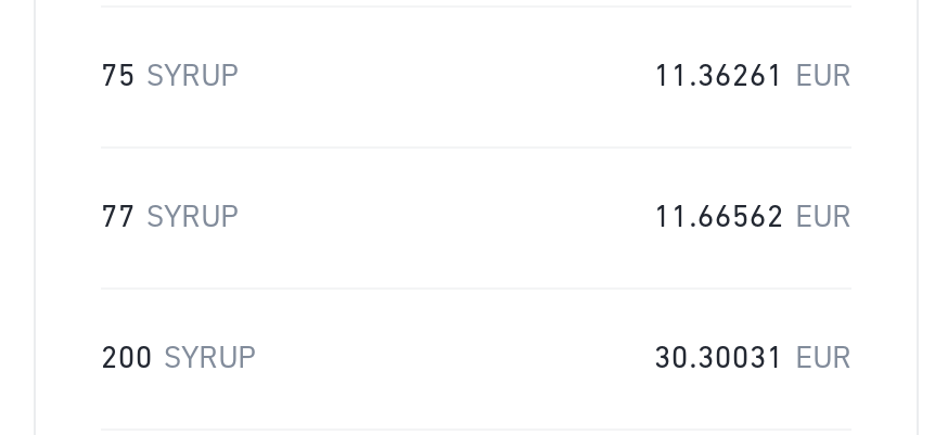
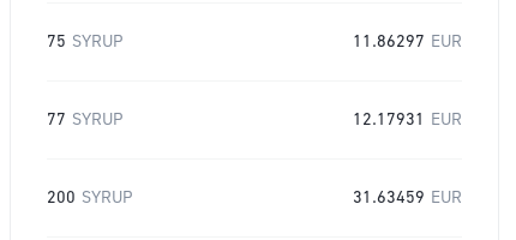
[654,62,851,92] 11.36261 EUR -> [353,34,462,50] 11.86297 EUR
[654,203,851,233] 11.66562 EUR -> [353,112,462,128] 12.17931 EUR
[654,344,851,374] 30.30031 EUR -> [353,190,462,206] 31.63459 EUR

